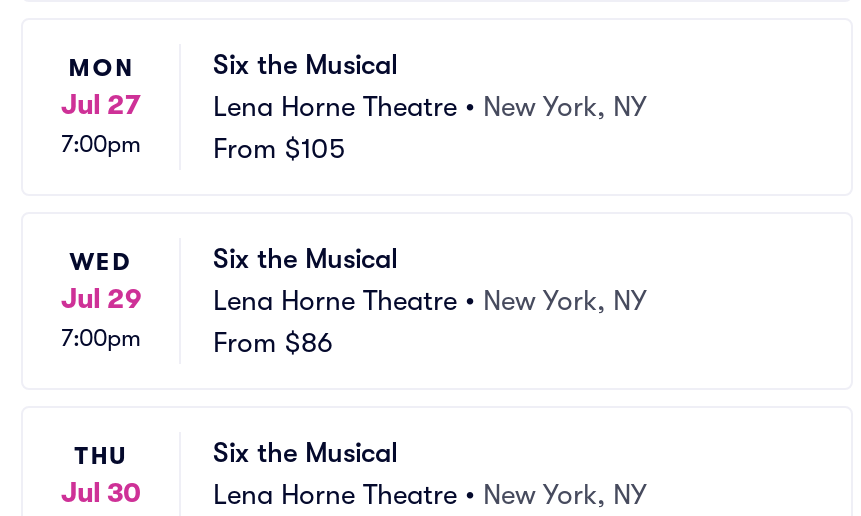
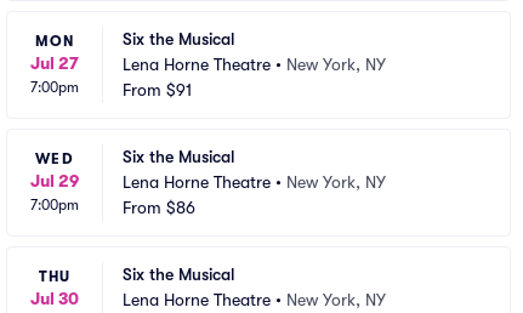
[213,132,345,164] From $105 -> [123,80,192,99] From $91

